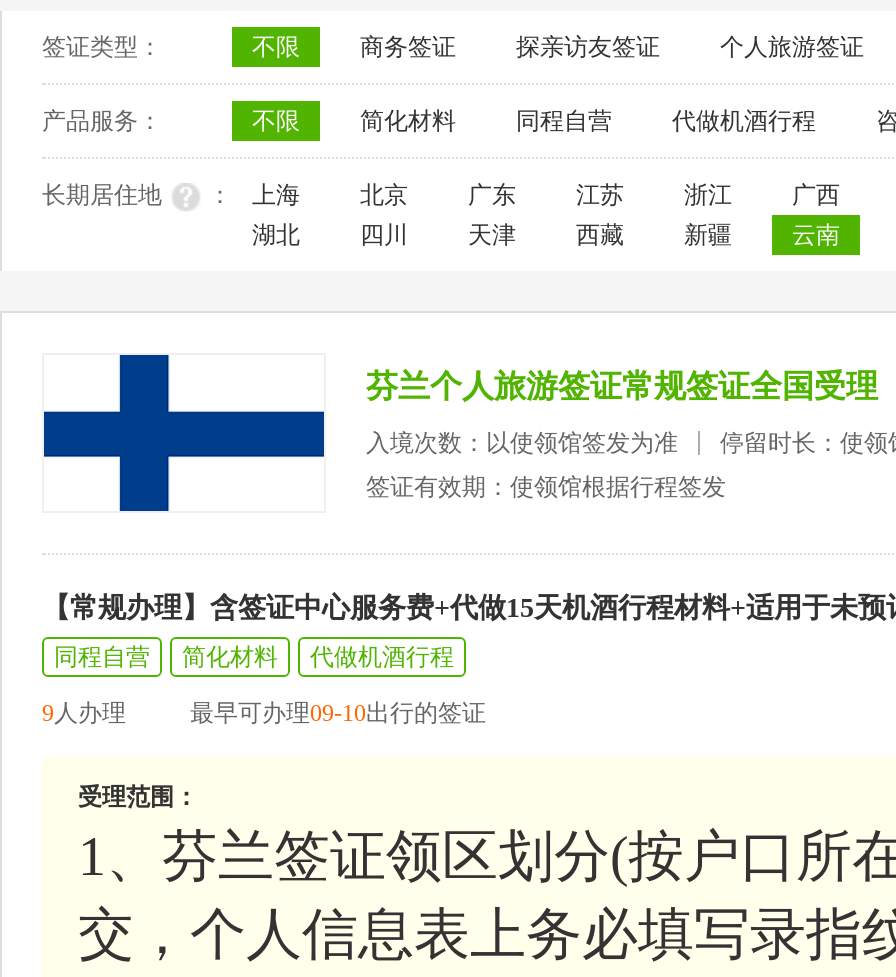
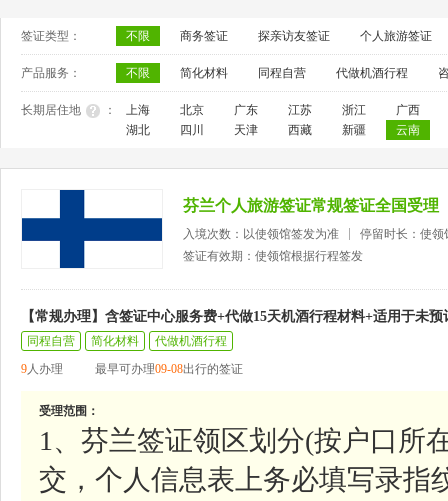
[190,699,486,727] 最早可办理09-10出行的签证 -> [95,362,243,376] 最早可办理09-08出行的签证

